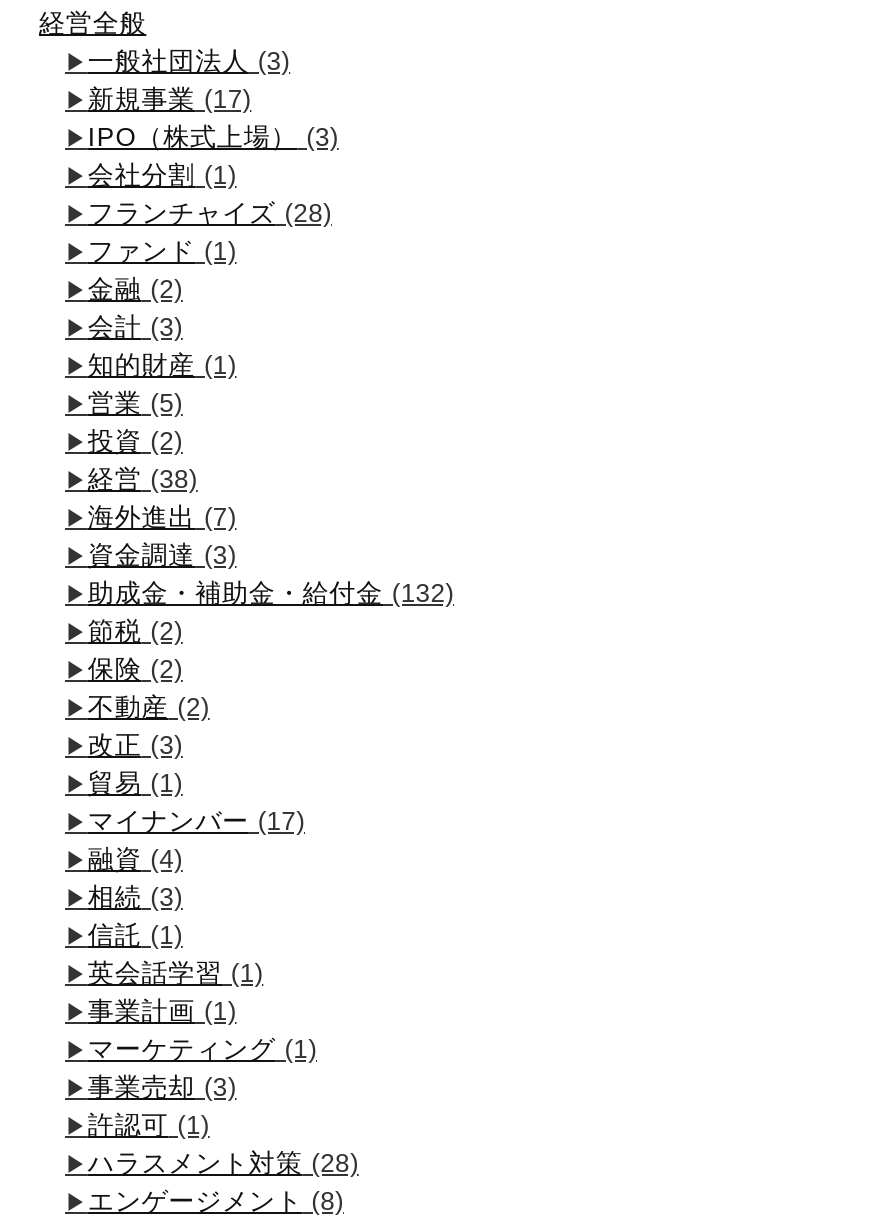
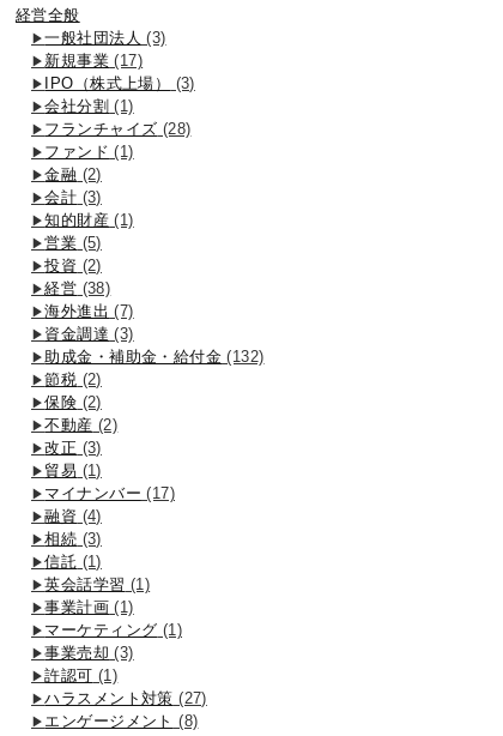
[88,1149,359,1179] ハラスメント対策(28) -> [45,690,207,708] ハラスメント対策(27)

